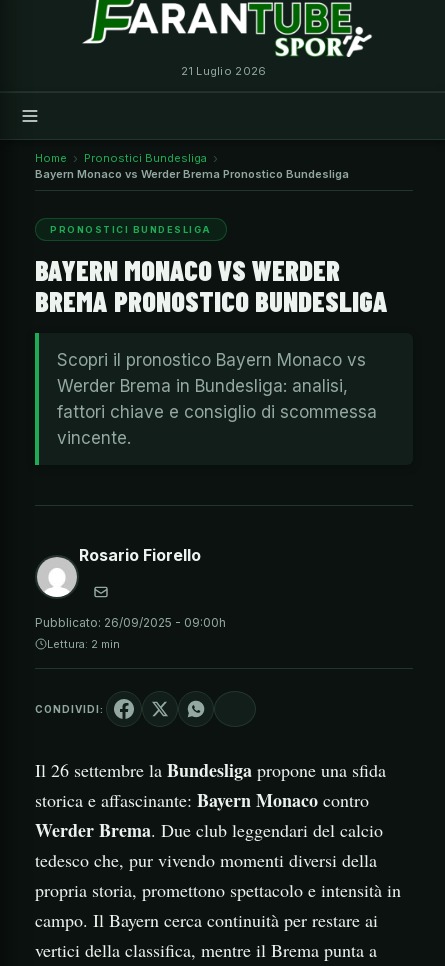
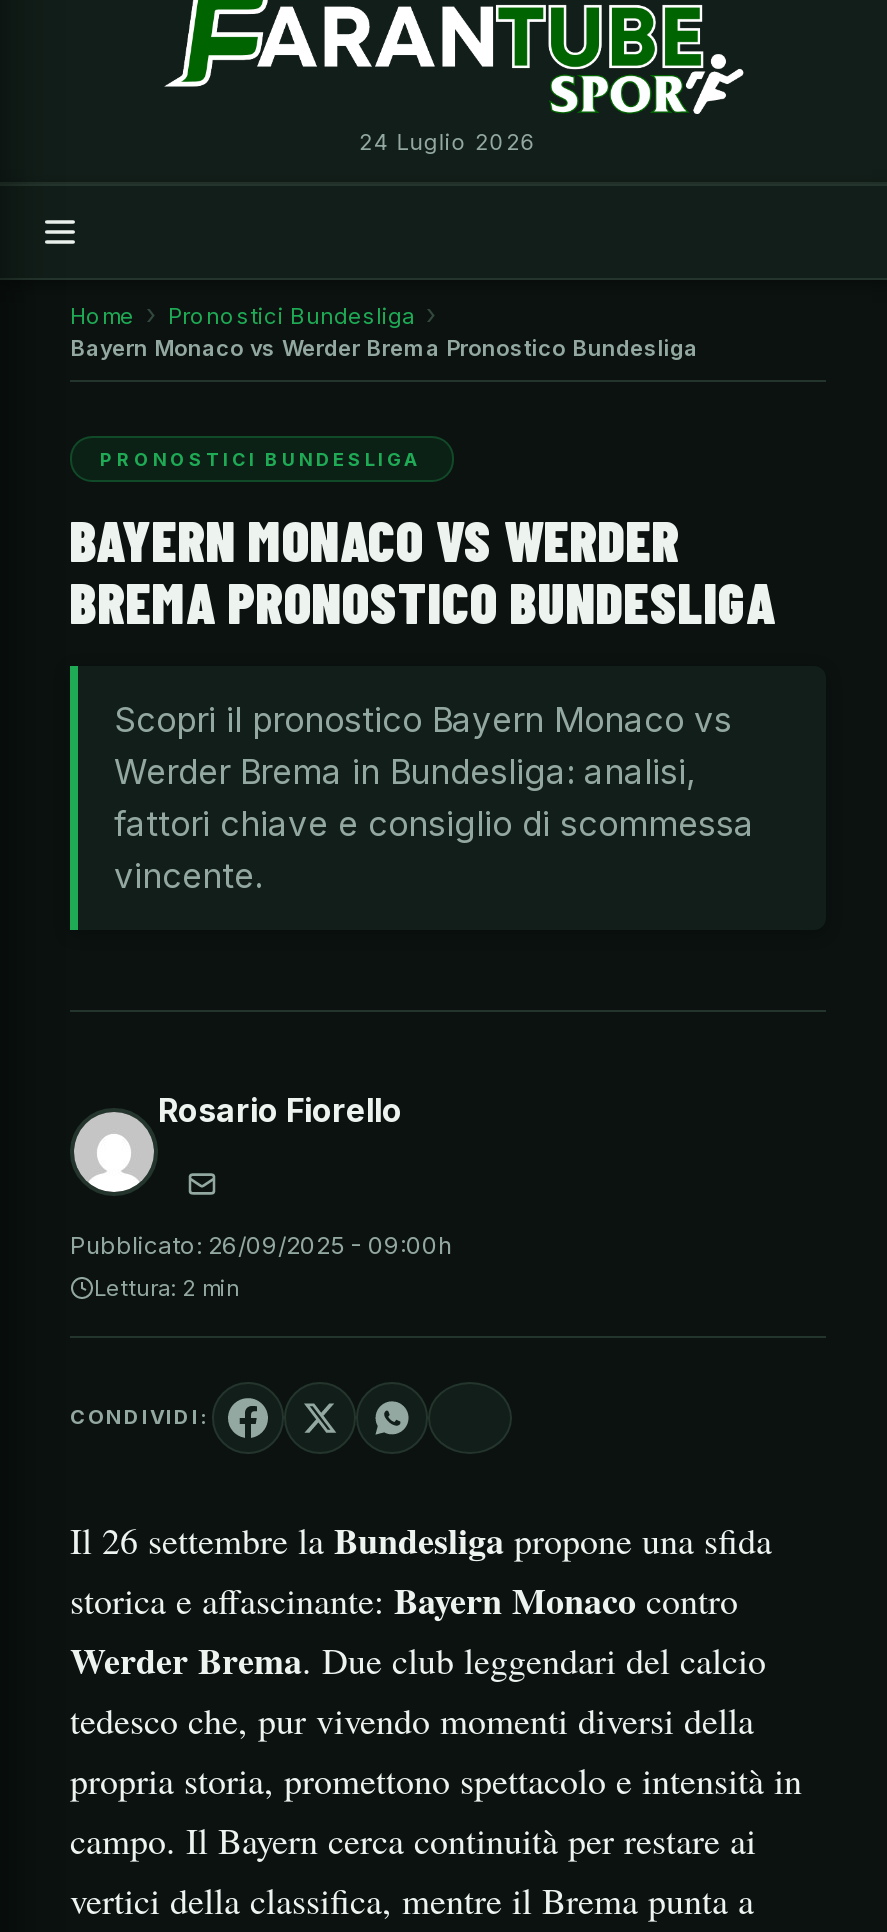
[181,64,267,78] 21 Luglio 2026 -> [359,128,537,156] 24 Luglio 2026

